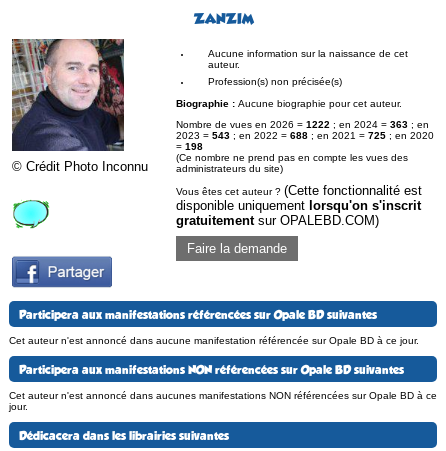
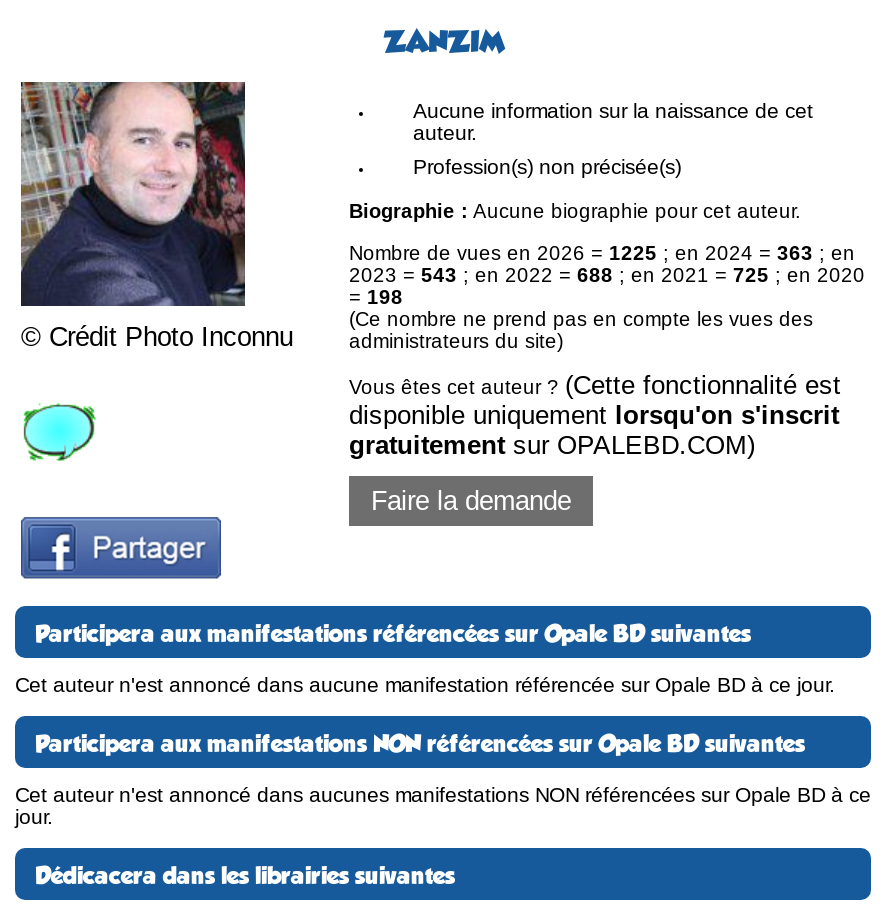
[176,119,429,130] Nombre de vues en 2026 = 1222; en 2024 = 363; en -> [349,242,855,264] Nombre de vues en 2026 = 1225; en 2024 = 363; en

